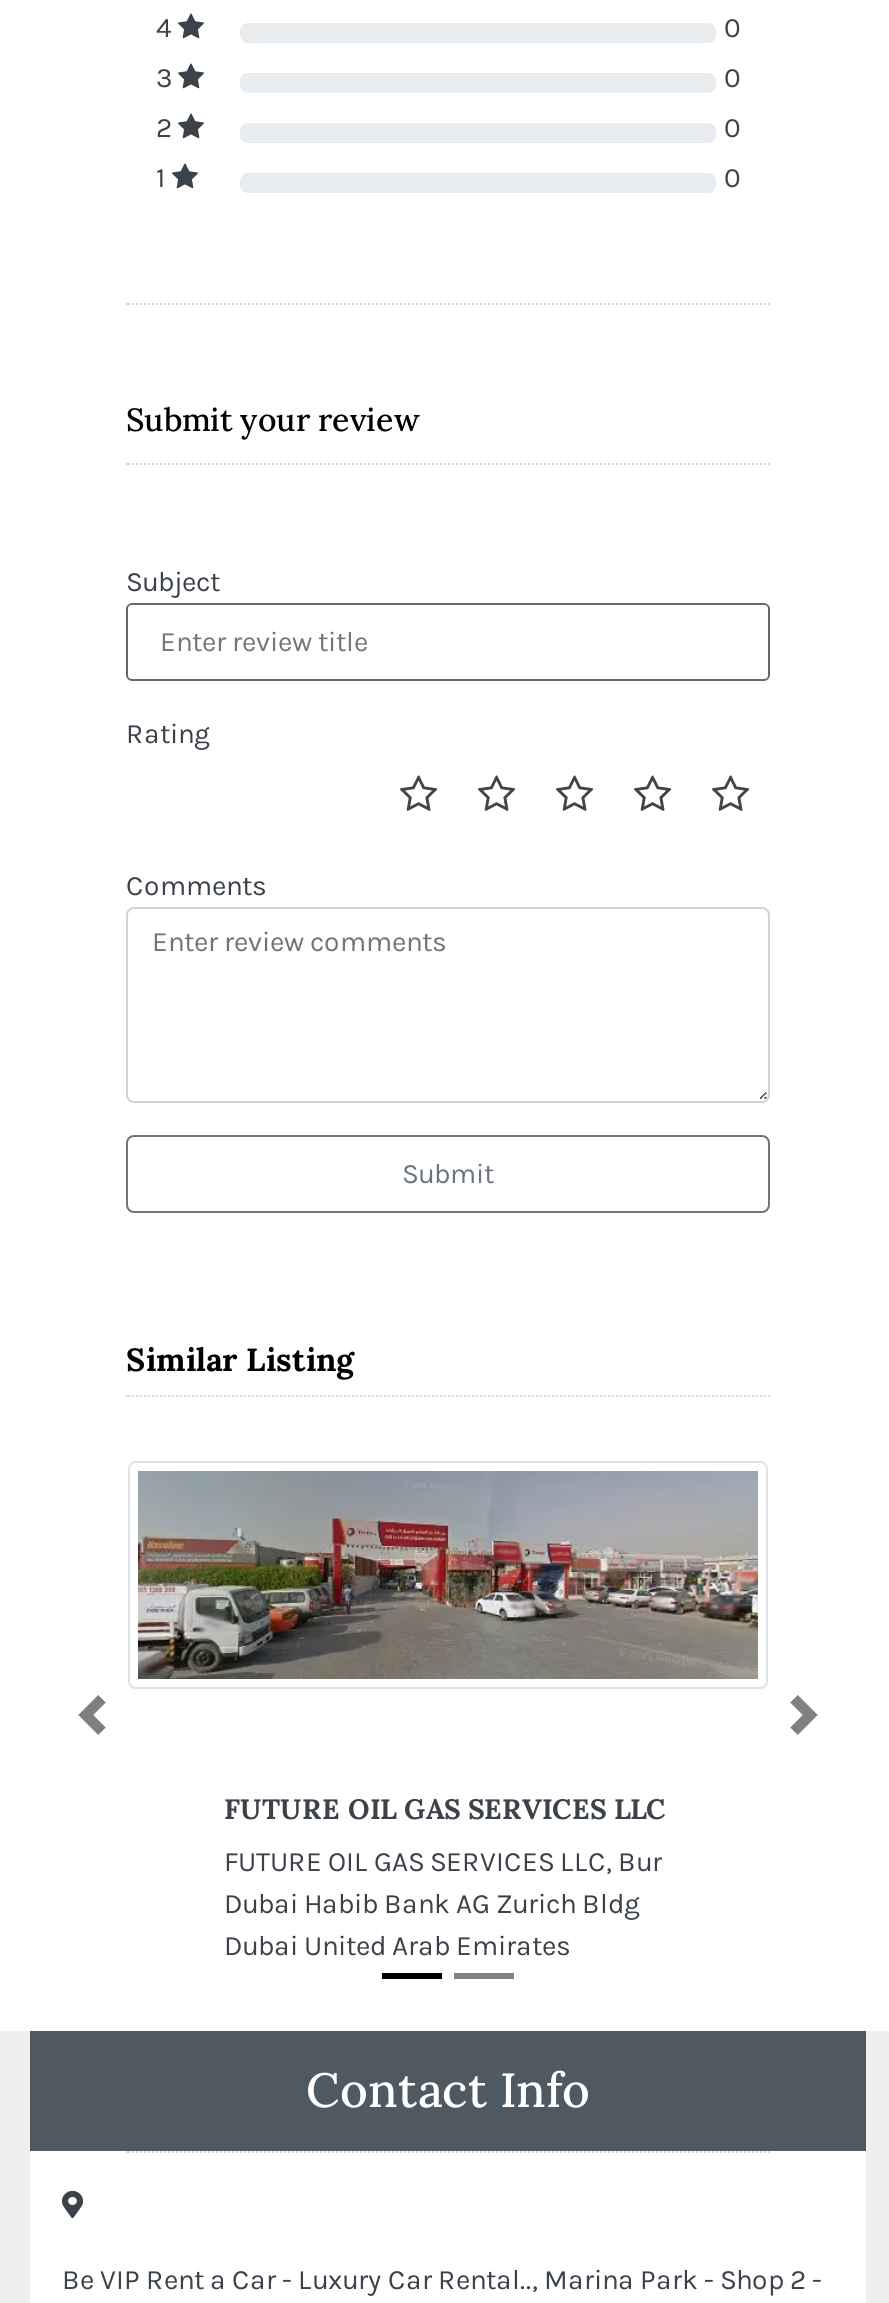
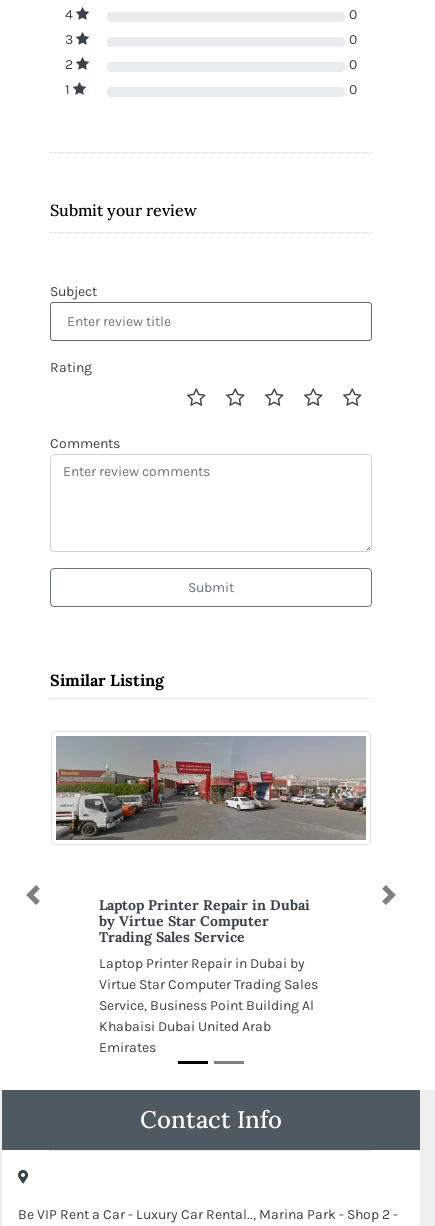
[224,1791,666,1827] FUTURE OIL GAS SERVICES LLC -> [99,896,310,946] Laptop Printer Repair in Dubai | by Virtue Star Computer | Trading Sales Service
[224,1845,662,1963] FUTURE OIL GAS SERVICES LLC, Bur | Dubai Habib Bank AG Zurich Bldg | Dubai United Arab Emirates -> [99,955,318,1056] Laptop Printer Repair in Dubai by | Virtue Star Computer Trading Sales | Service, Business Point Building Al | Khabaisi Dubai United Arab | Emirates

